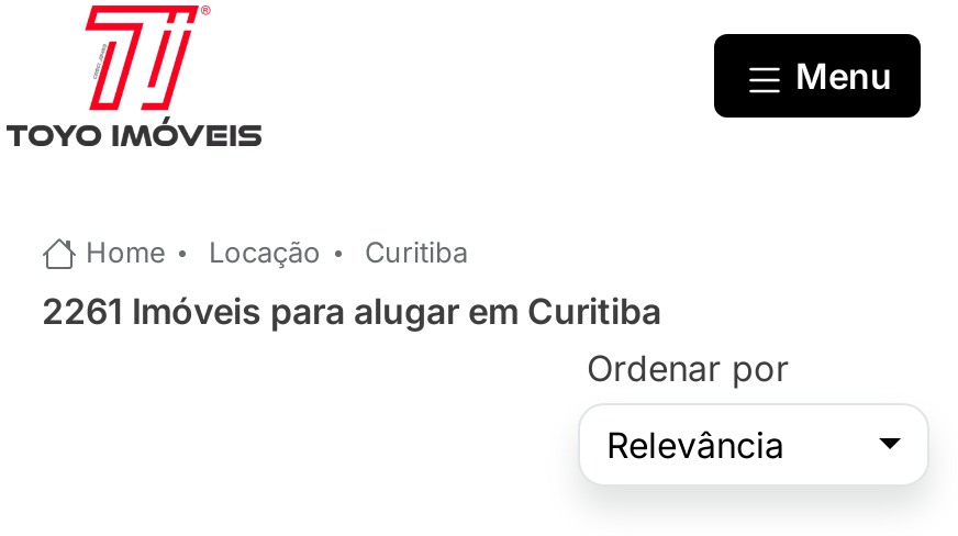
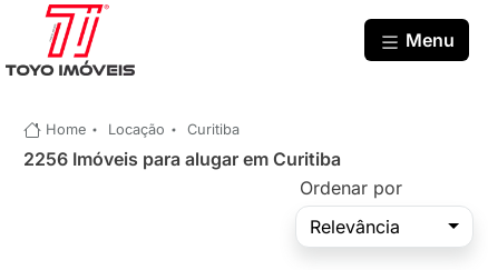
[42,289,661,333] 2261 Imóveis para alugar em Curitiba -> [23,148,341,170] 2256 Imóveis para alugar em Curitiba

